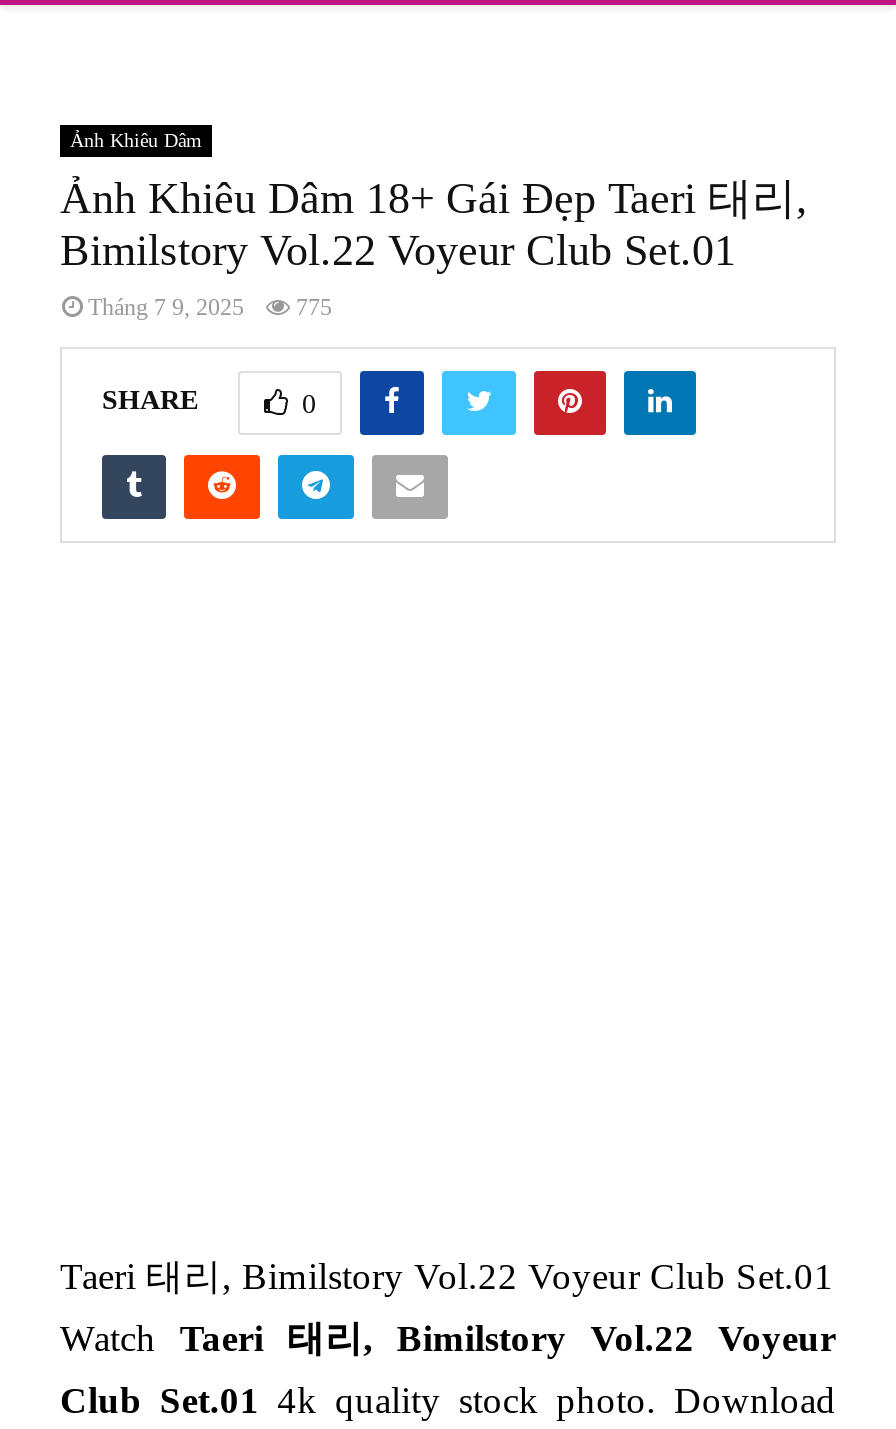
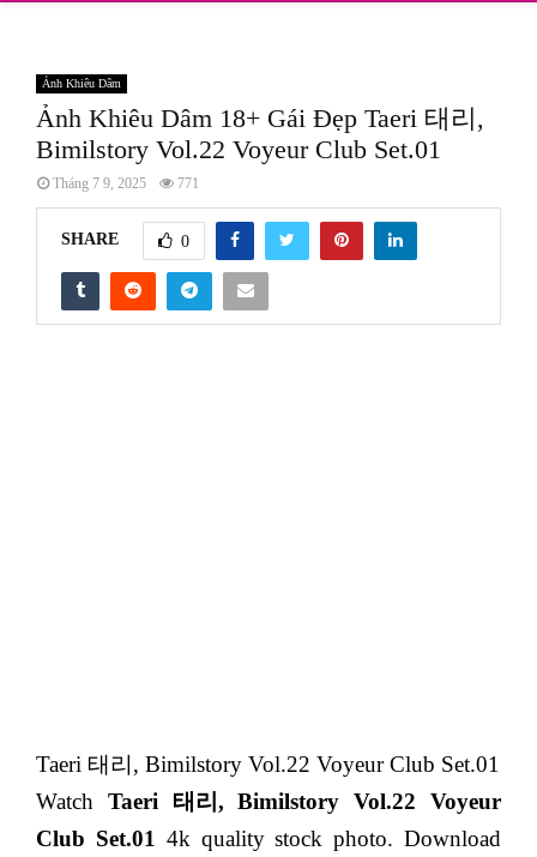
[88,293,332,321] Tháng 7 9, 2025 775 -> [53,175,199,192] Tháng 7 9, 2025 771

